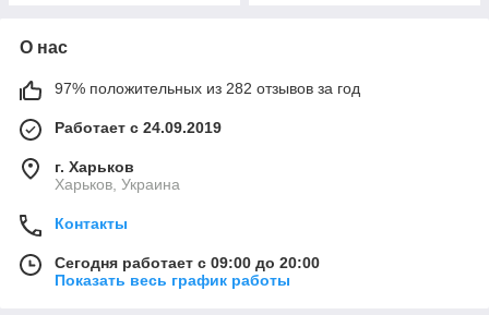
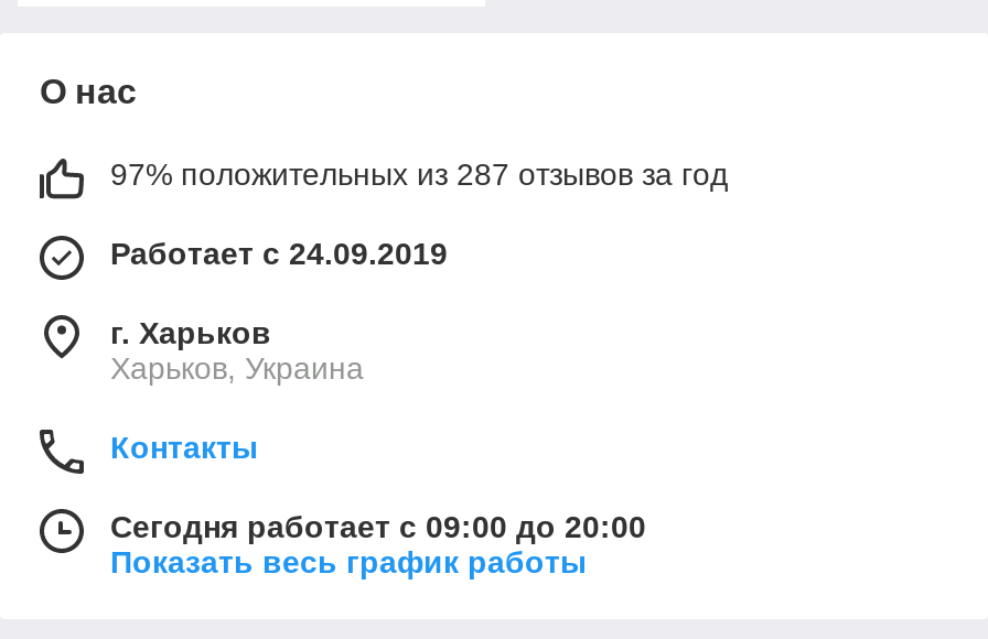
[55,80,360,97] 97% положительных из 282 отзывов за год -> [110,156,728,192] 97% положительных из 287 отзывов за год

